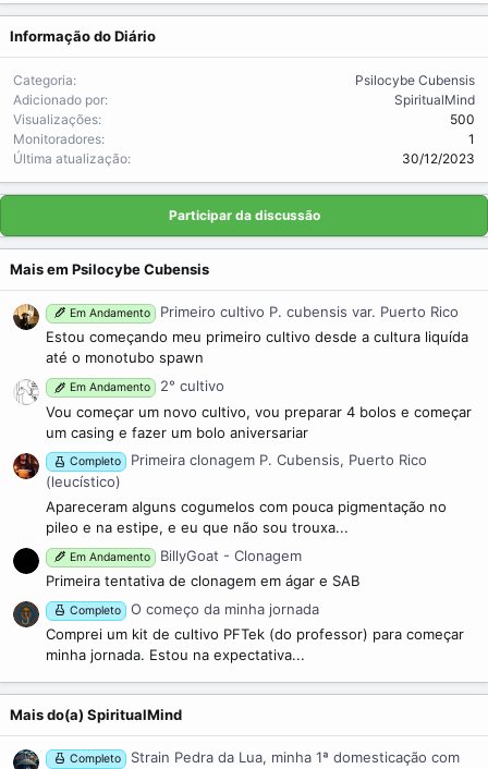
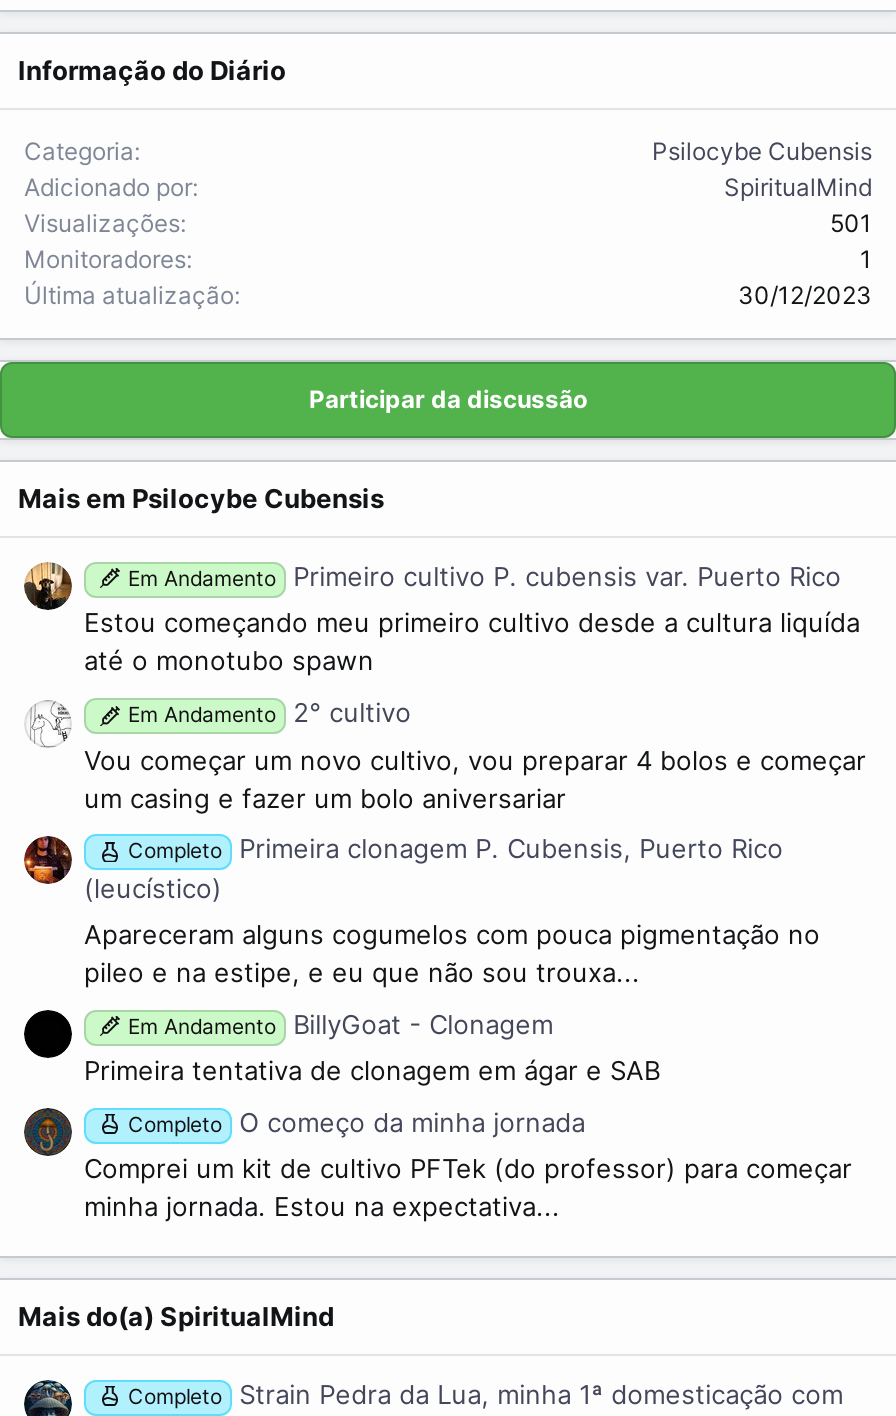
[450,112,475,128] 500 -> [830,209,872,239] 501

